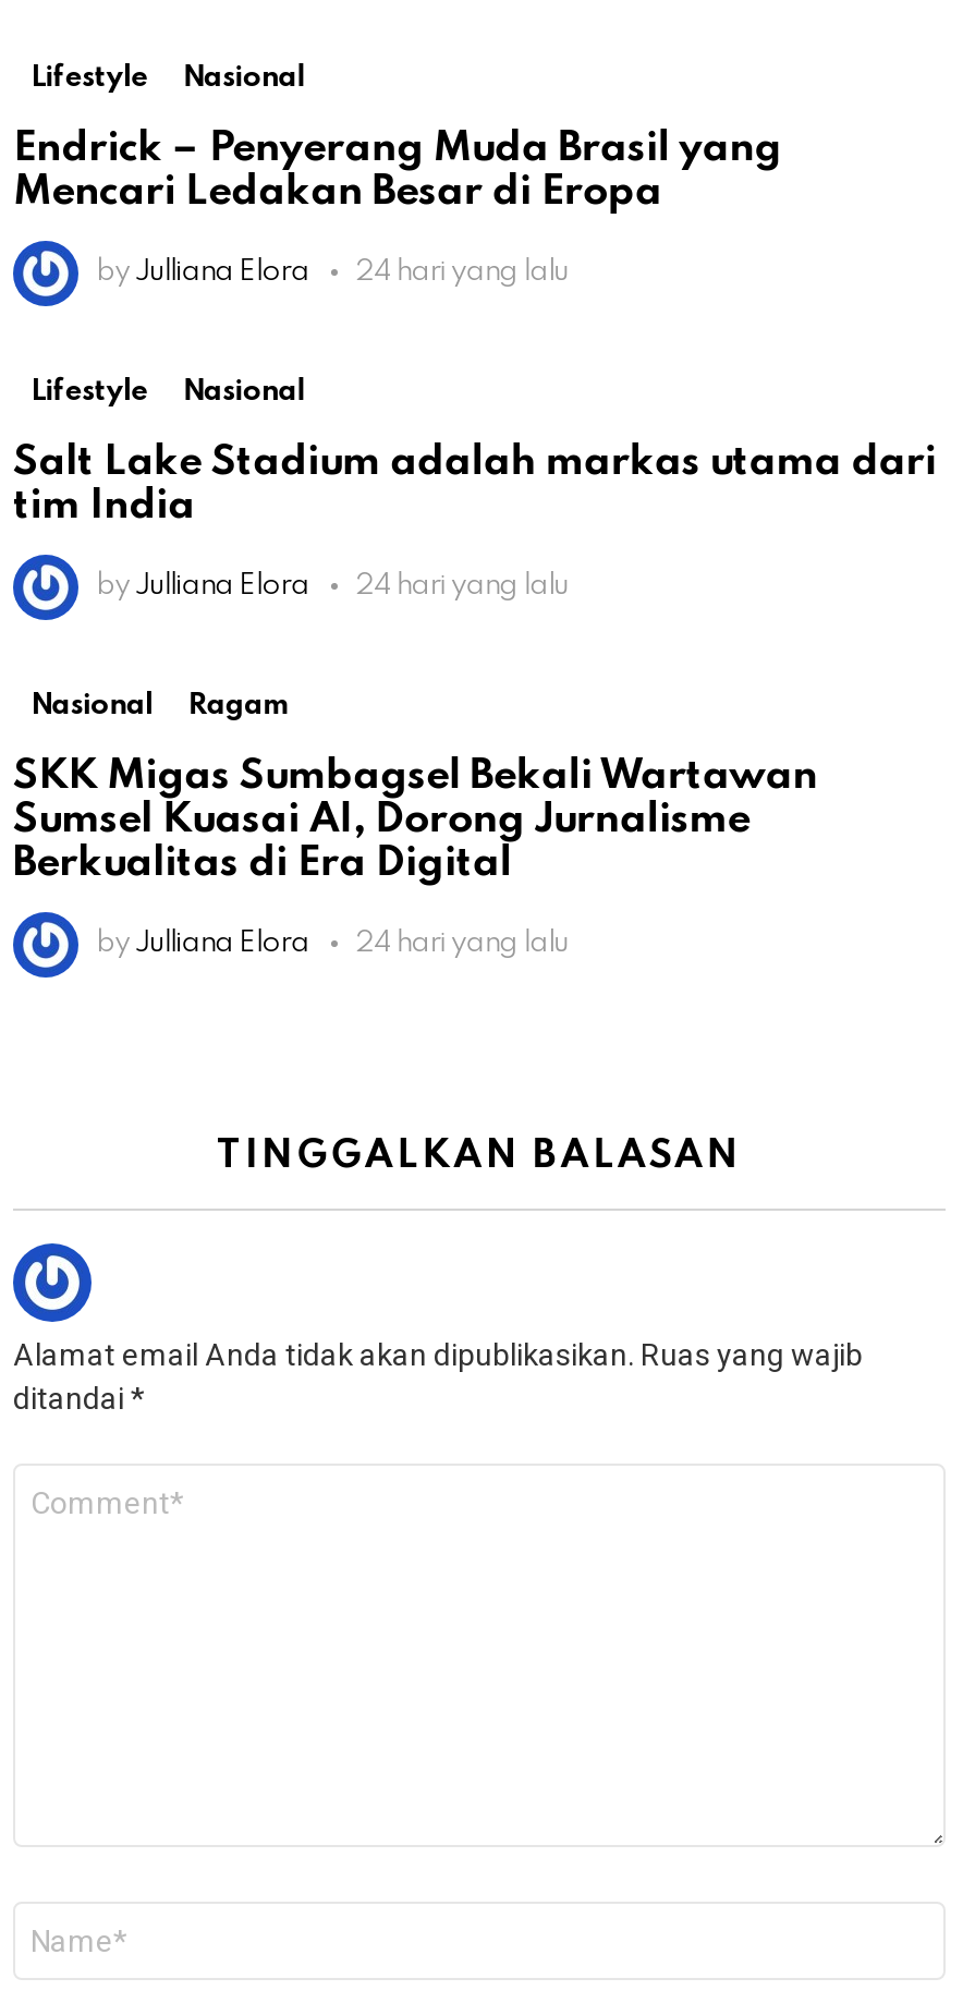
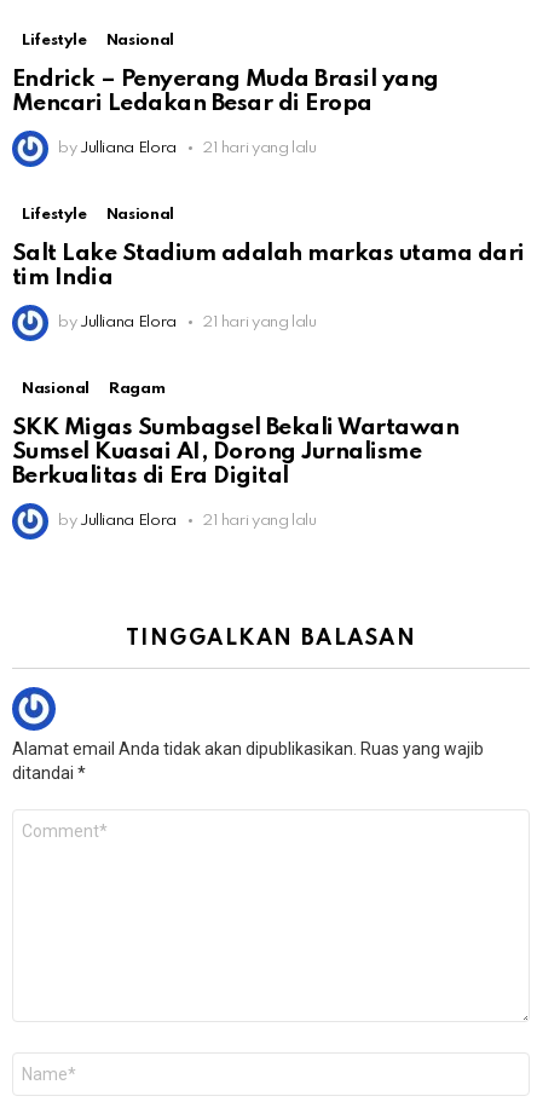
[355,258,568,287] 24 hari yang lalu -> [202,140,317,156] 21 hari yang lalu
[355,572,568,600] 24 hari yang lalu -> [202,315,317,330] 21 hari yang lalu
[355,930,568,958] 24 hari yang lalu -> [202,513,317,529] 21 hari yang lalu

